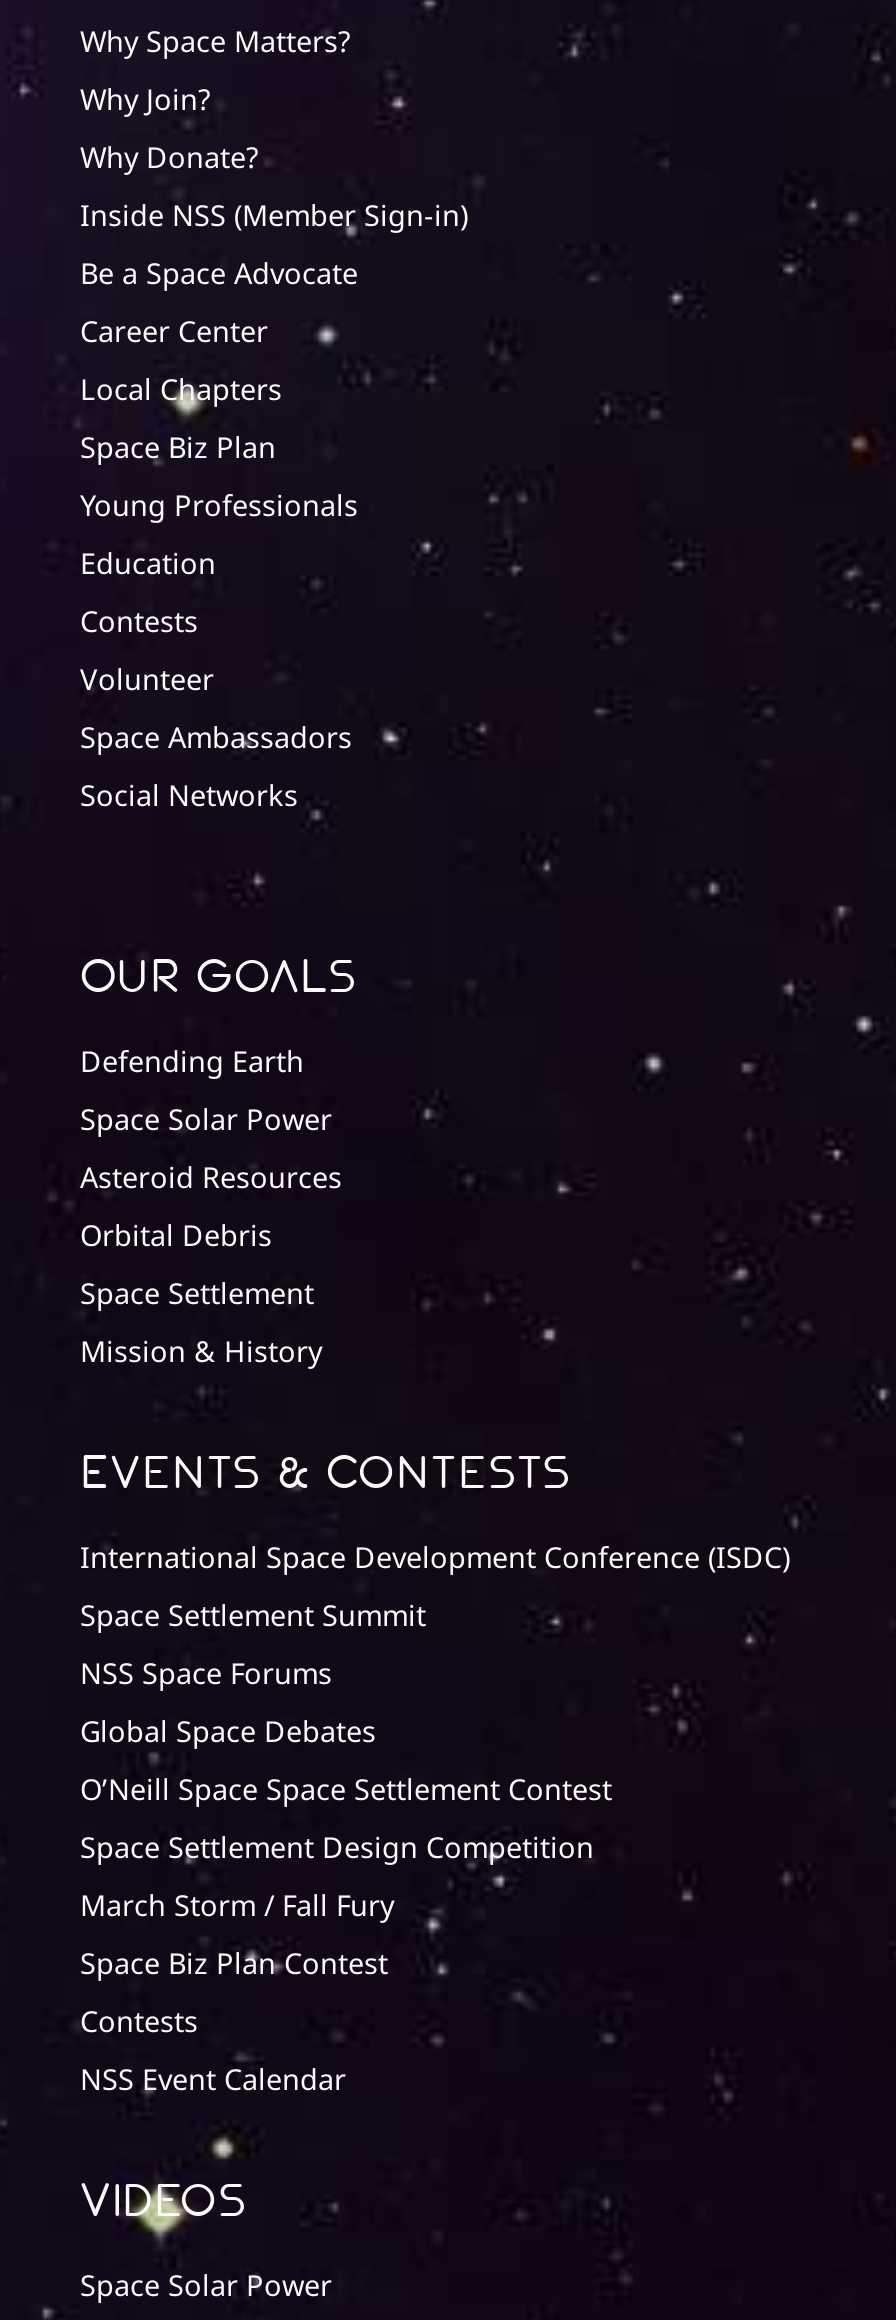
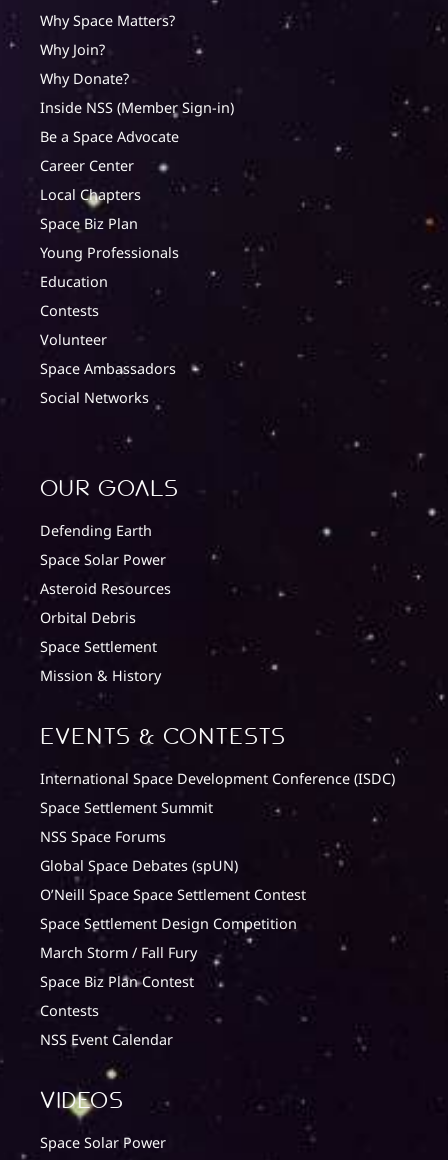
[80,1712,376,1750] Global Space Debates -> [40,856,238,875] Global Space Debates (spUN)

